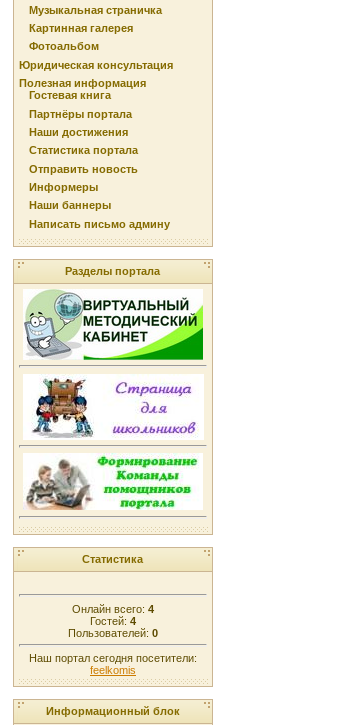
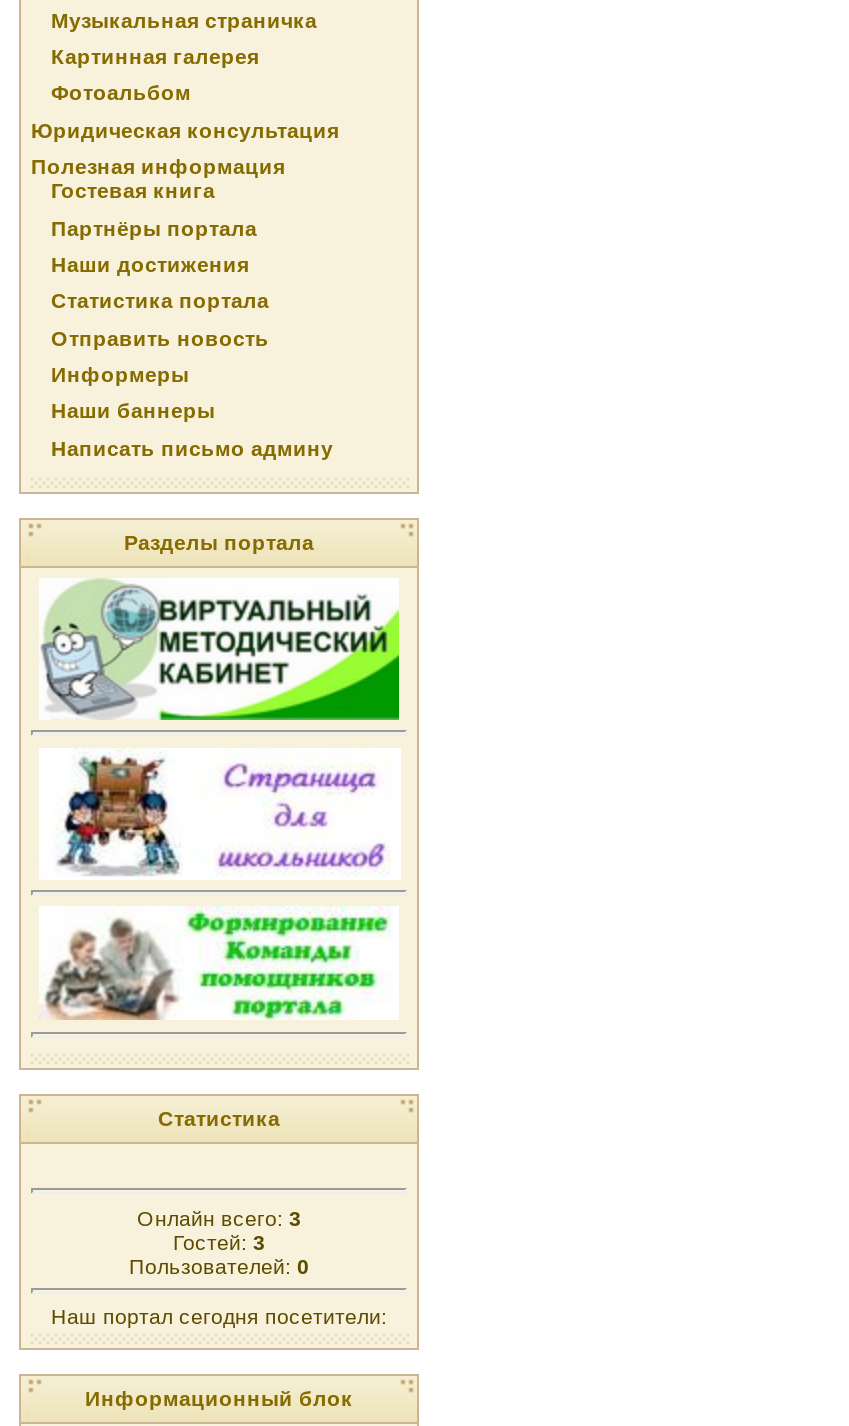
[72,603,154,615] Онлайн всего: 4 -> [137,1205,301,1229] Онлайн всего: 3
[90,615,136,627] Гостей: 4 -> [173,1229,265,1253] Гостей: 3
[90,664,136,676] feelkomis -> none

